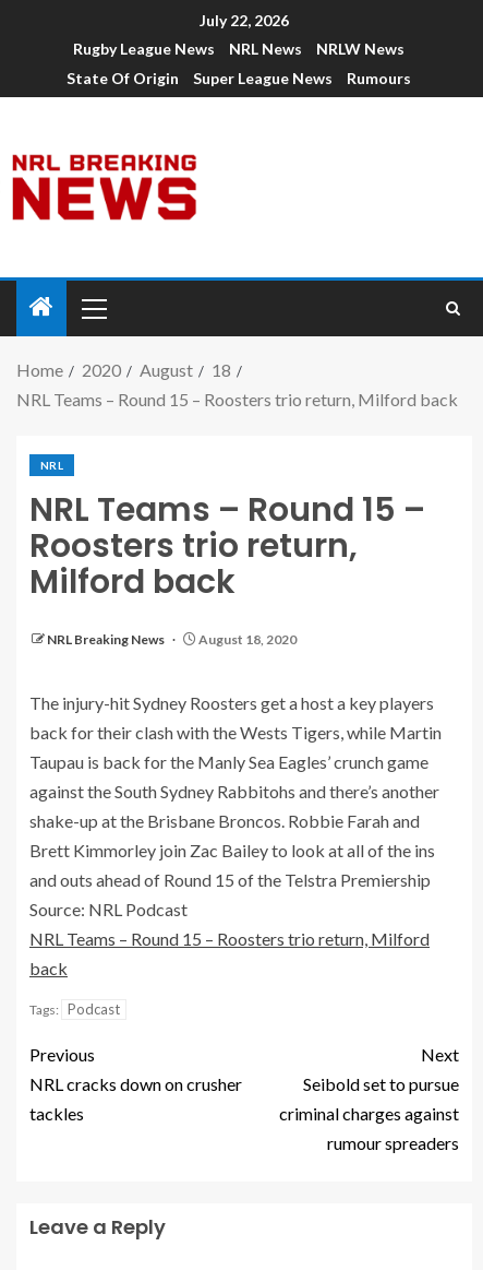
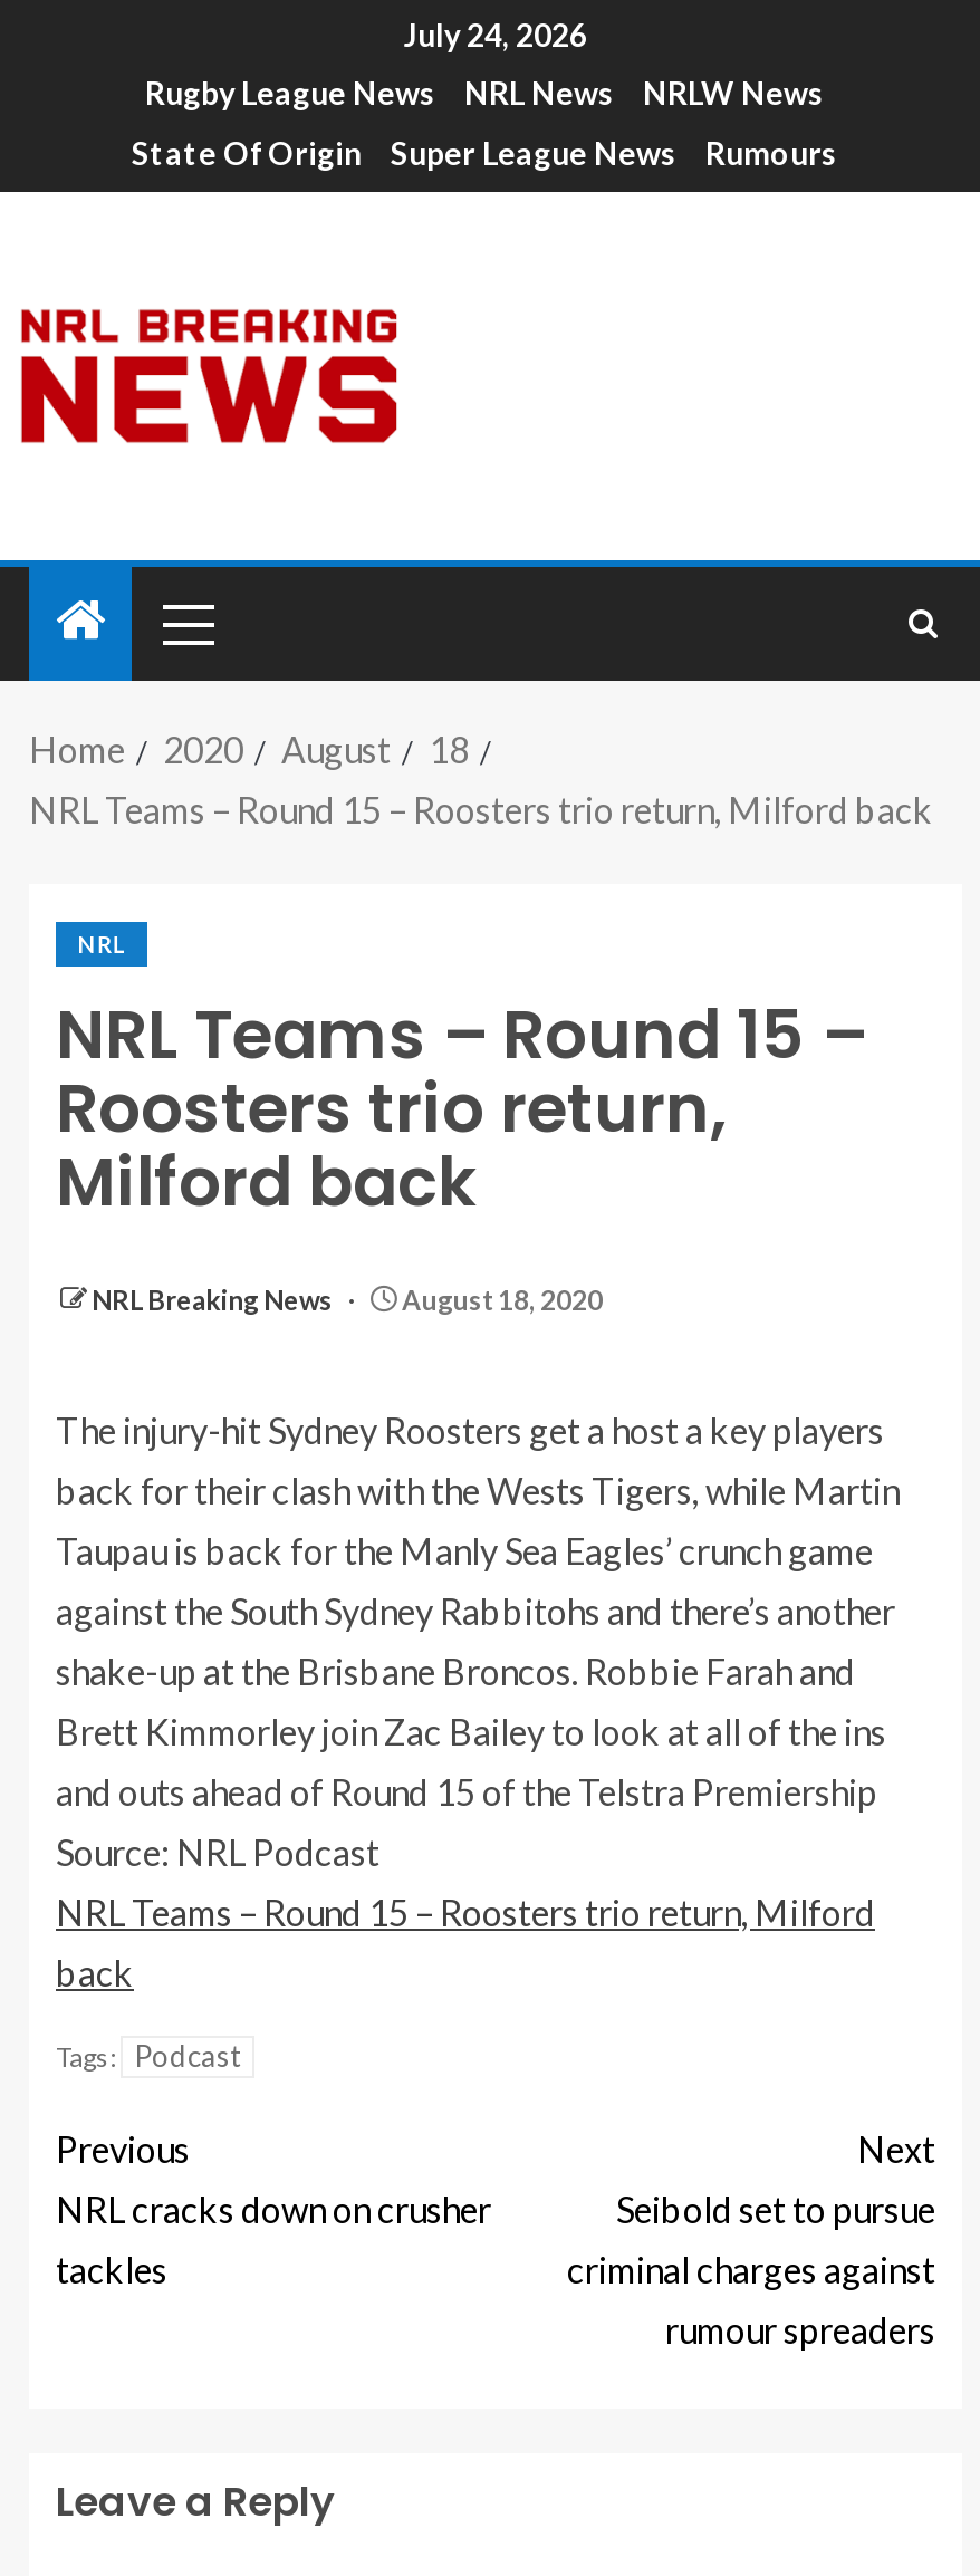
[200,11,289,30] July 22, 2026 -> [404,17,587,54] July 24, 2026

